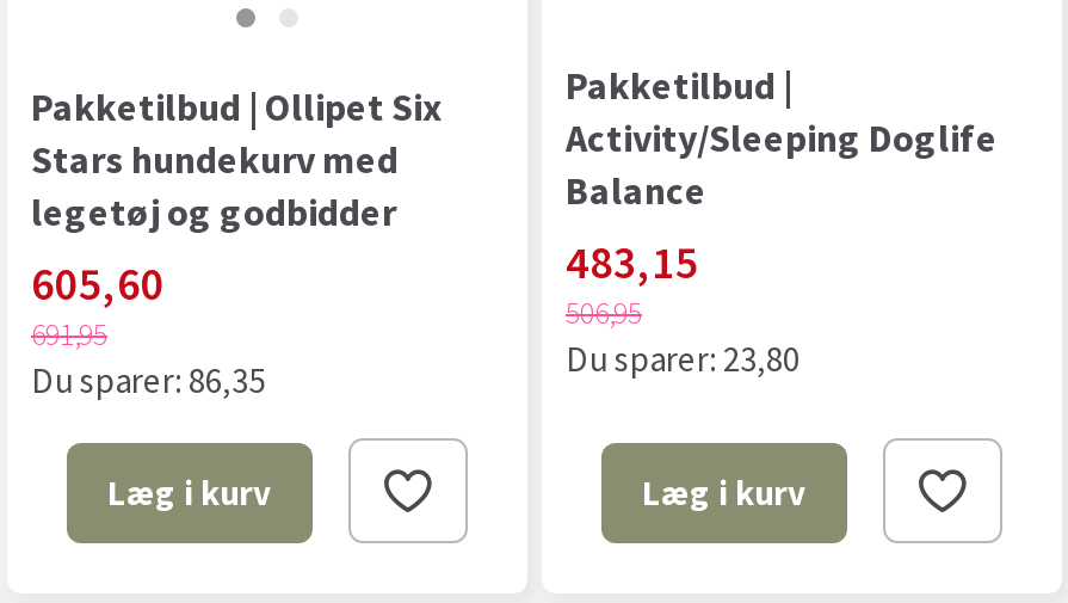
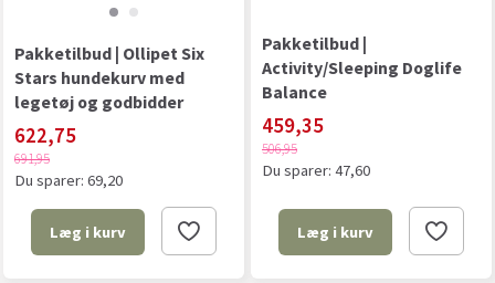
[566,233,699,291] 483,15 -> [262,112,324,138] 459,35
[31,255,165,312] 605,60 -> [14,122,76,148] 622,75
[566,338,800,381] Du sparer: 23,80 -> [262,161,370,180] Du sparer: 47,60
[31,360,265,403] Du sparer: 86,35 -> [14,170,123,190] Du sparer: 69,20

